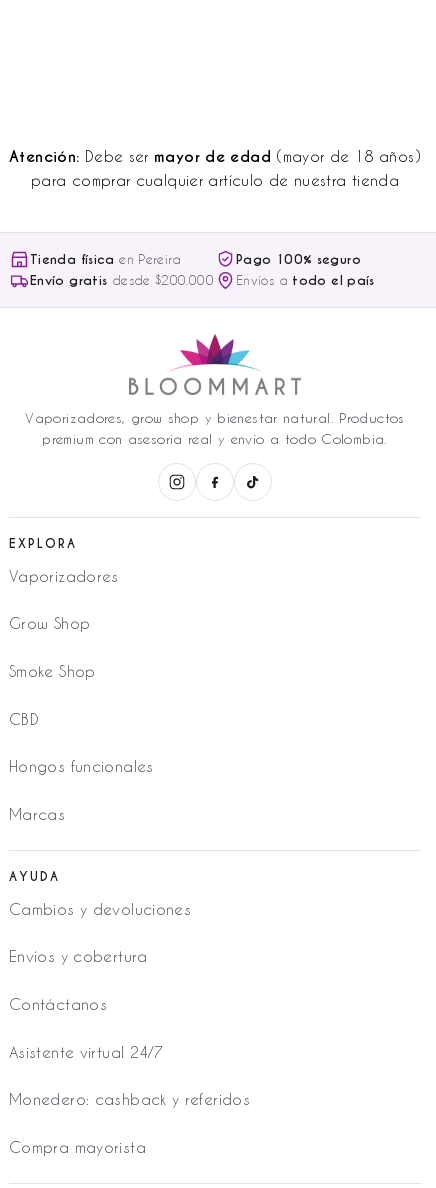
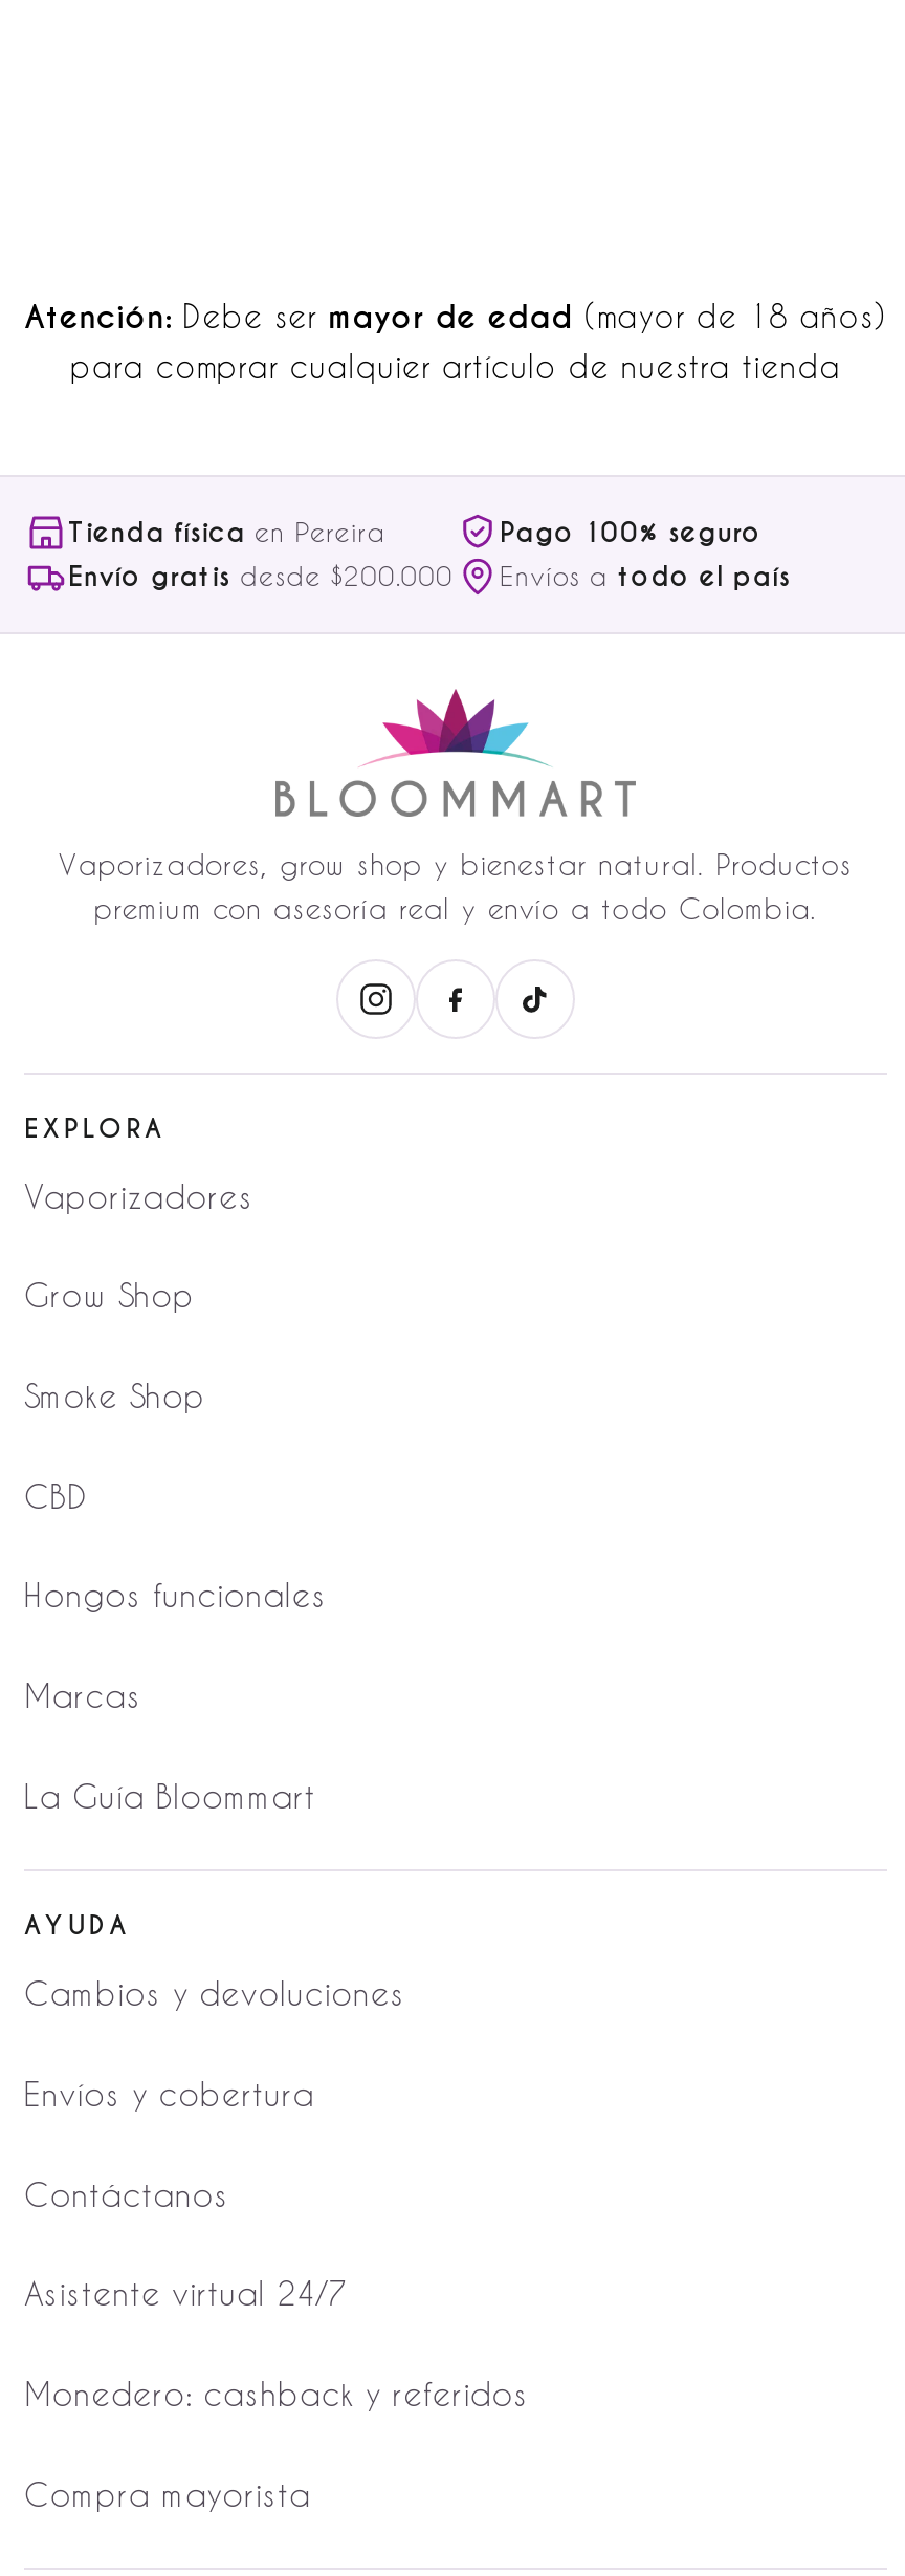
none -> [24,1777,316,1814] La Guía Bloommart

